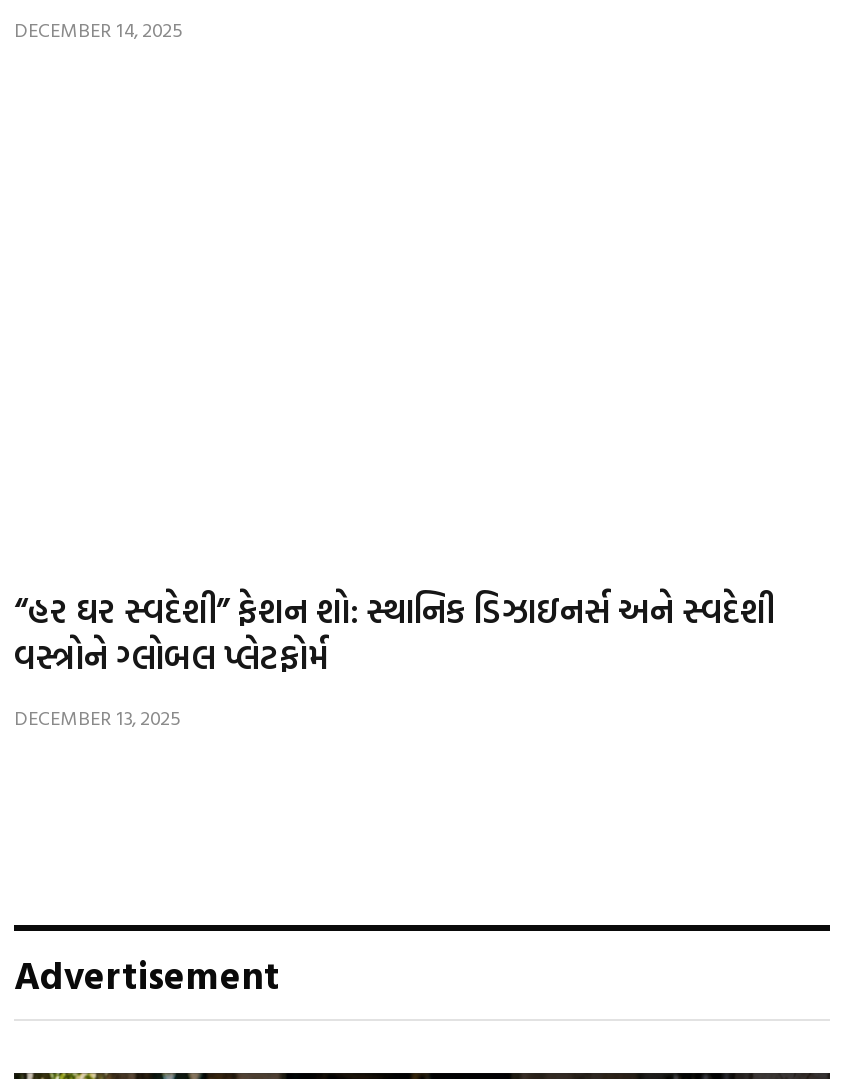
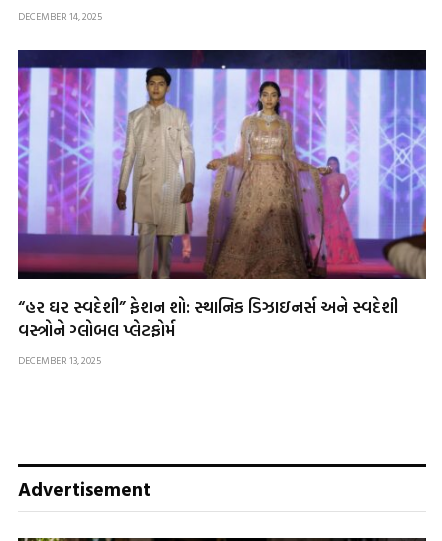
none -> [17,49,427,280] [image]

